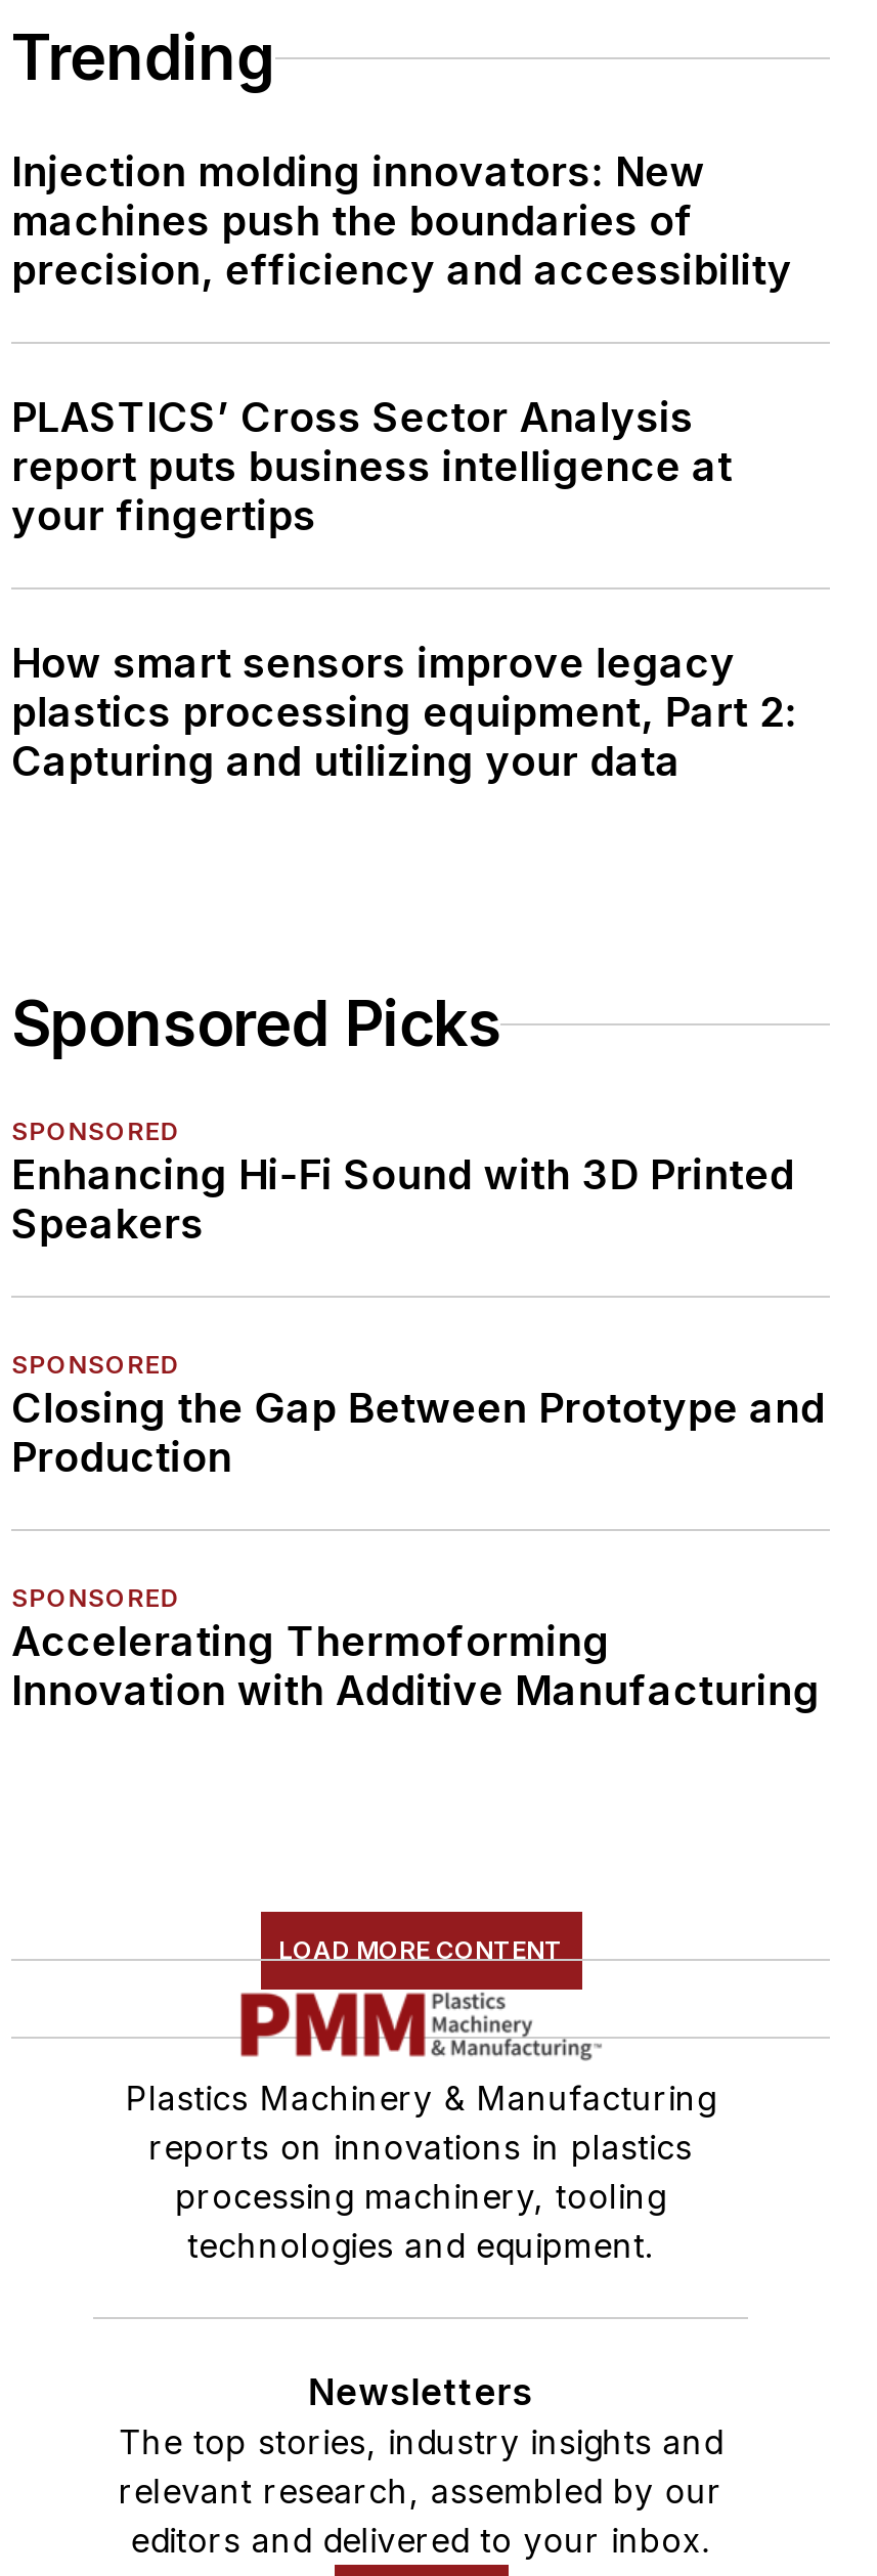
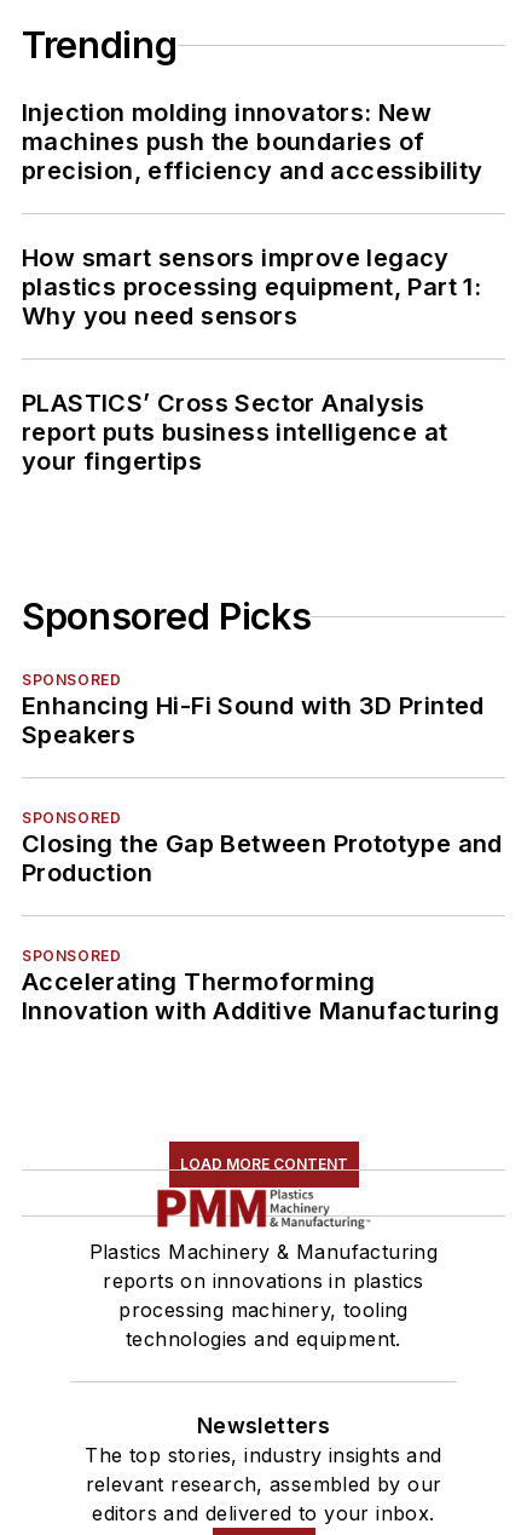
none -> [22,273,481,331] plastics processing equipment, Part 1: | Why you need sensors
moved [11,394,733,541] -> [22,389,448,476]: PLASTICS’ Cross Sector Analysis | report puts business intelligence at | your fingertips
moved [11,639,735,688] -> [22,244,449,273]: How smart sensors improve legacy
[11,688,798,787] plastics processing equipment, Part 2: | Capturing and utilizing your data -> none

